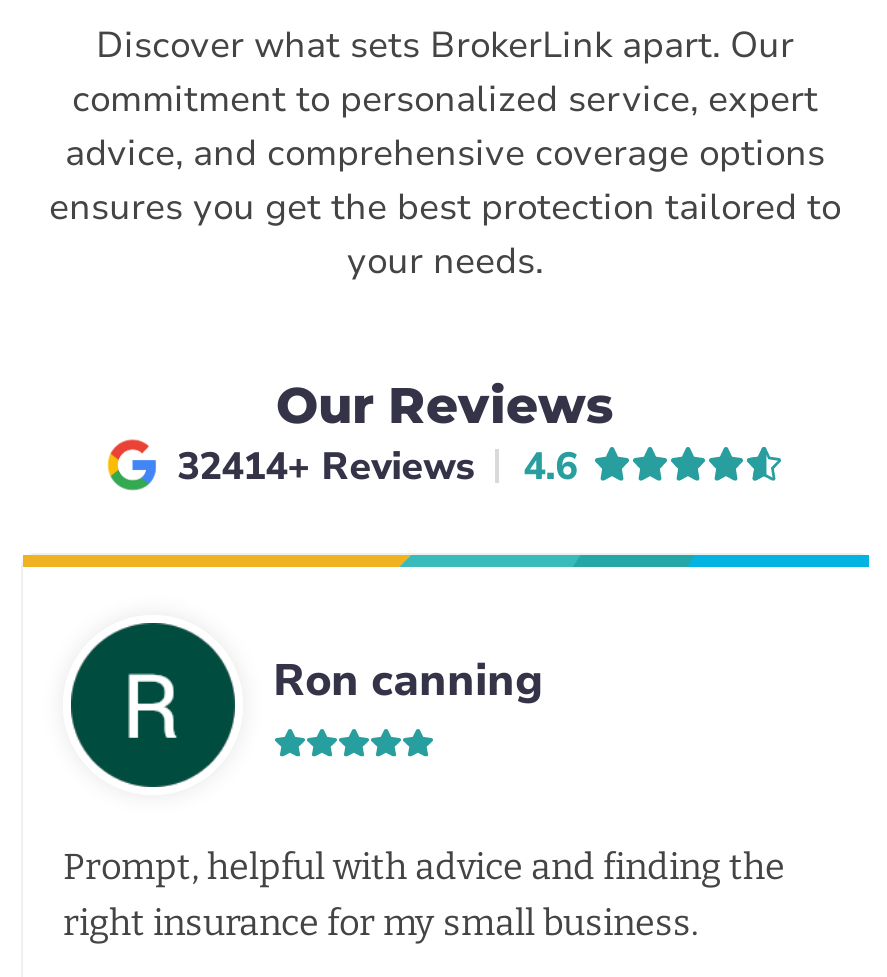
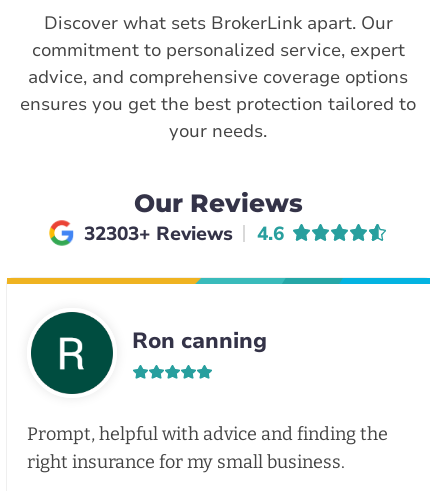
[177,441,475,493] 32414+ Reviews -> [84,221,233,247] 32303+ Reviews

